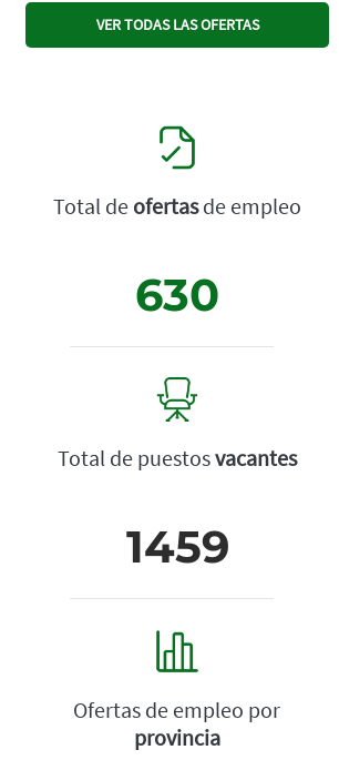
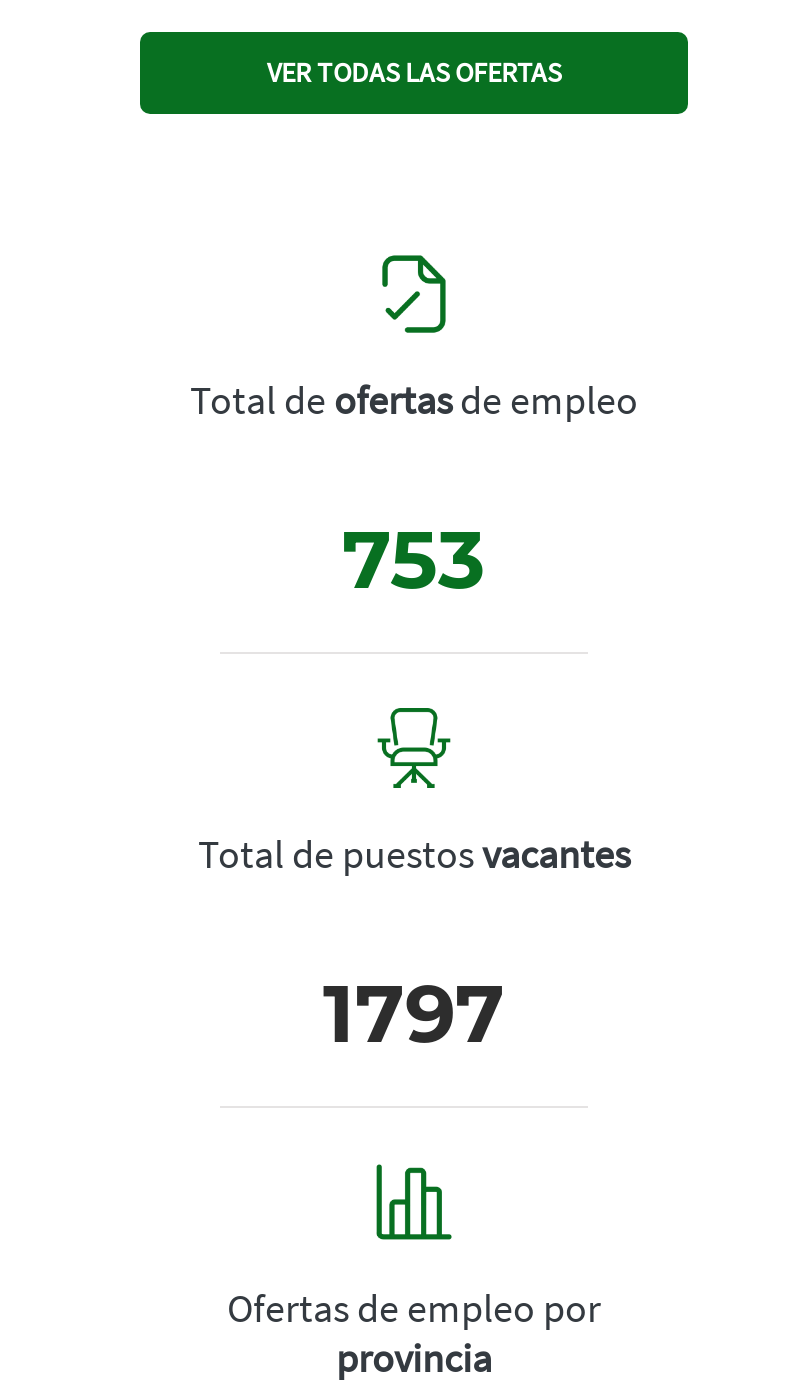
[135,268,219,322] 630 -> [342,510,486,608] 753
[126,519,229,574] 1459 -> [323,964,505,1062] 1797

